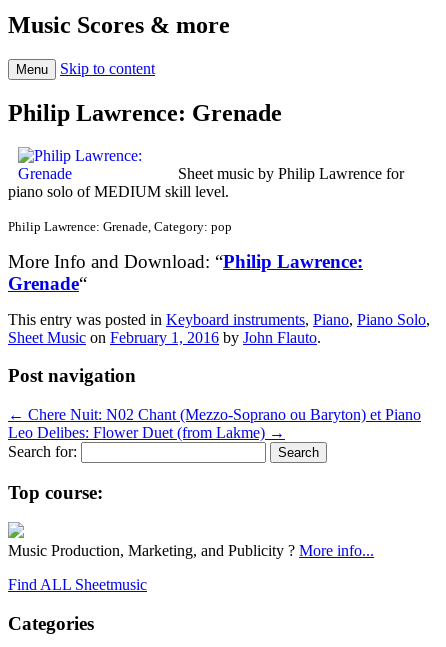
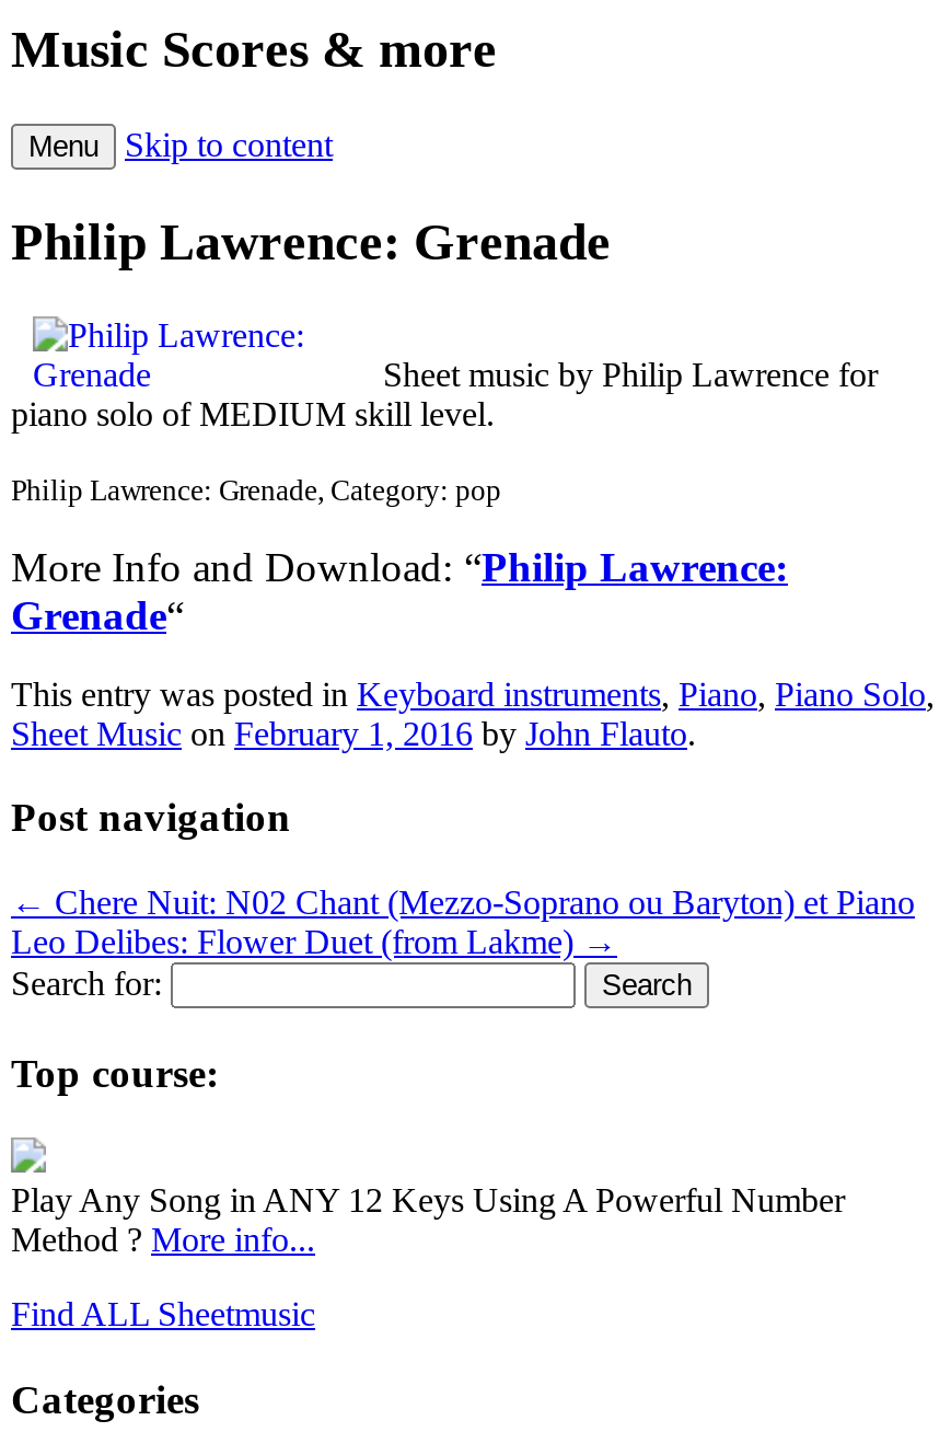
[8,542,374,559] Music Production, Marketing, and Publicity ? More info... -> [11,1182,845,1259] Play Any Song in ANY 12 Keys Using A Powerful Number | Method ? More info...

